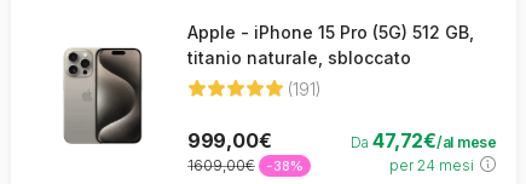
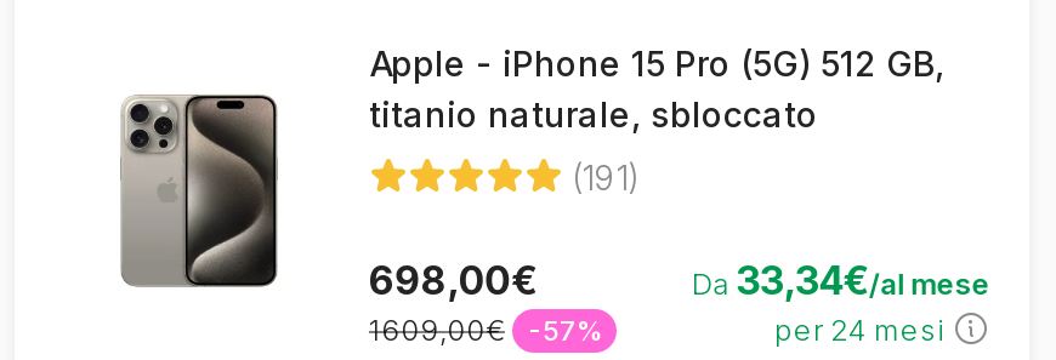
[187,128,271,153] 999,00€ -> [369,256,537,304] 698,00€
[351,128,497,153] Da 47,72€/al mese -> [692,256,990,304] Da 33,34€/al mese
[267,157,304,174] -38% -> [528,314,603,348] -57%

